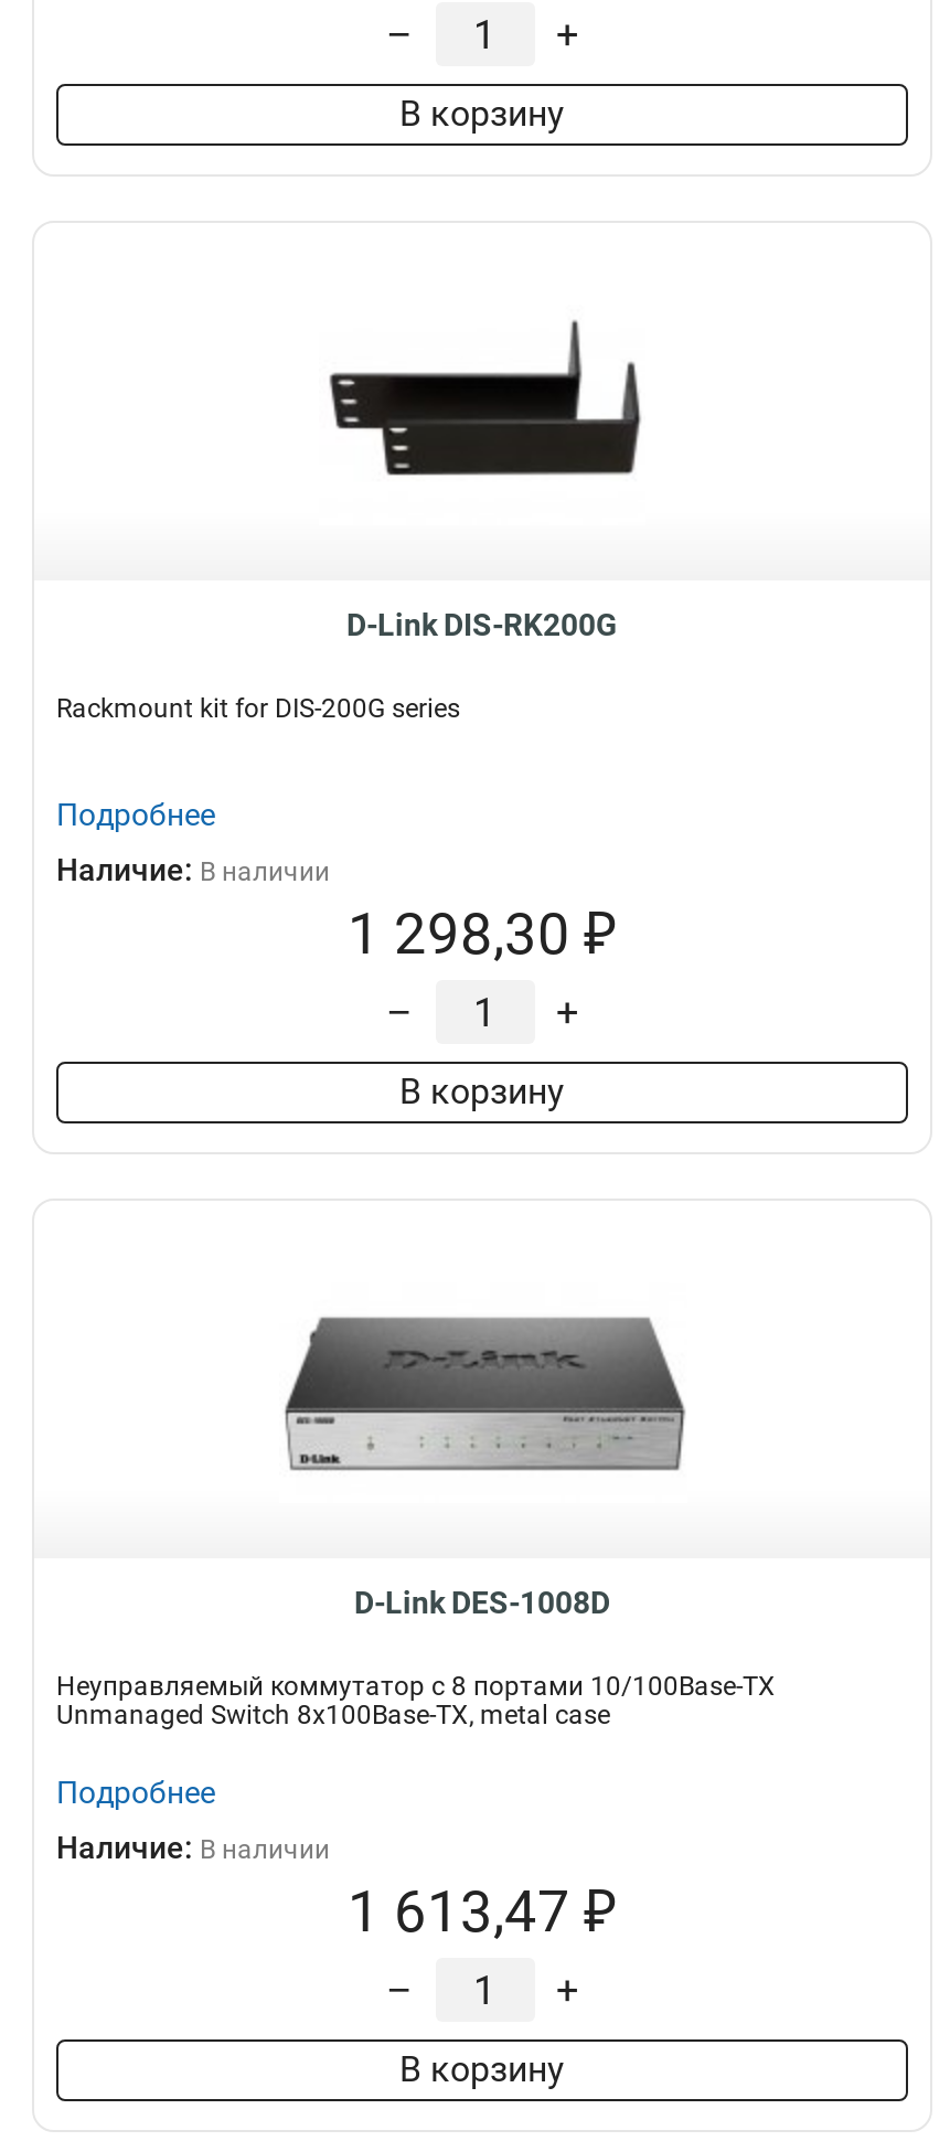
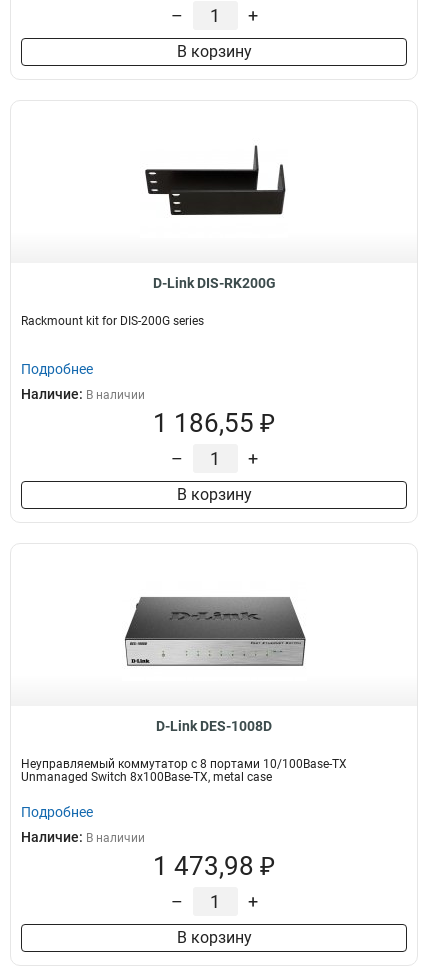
[348,901,617,967] 1 298,30 ₽ -> [153,408,275,438] 1 186,55 ₽
[348,1878,617,1945] 1 613,47 ₽ -> [153,851,275,881] 1 473,98 ₽

